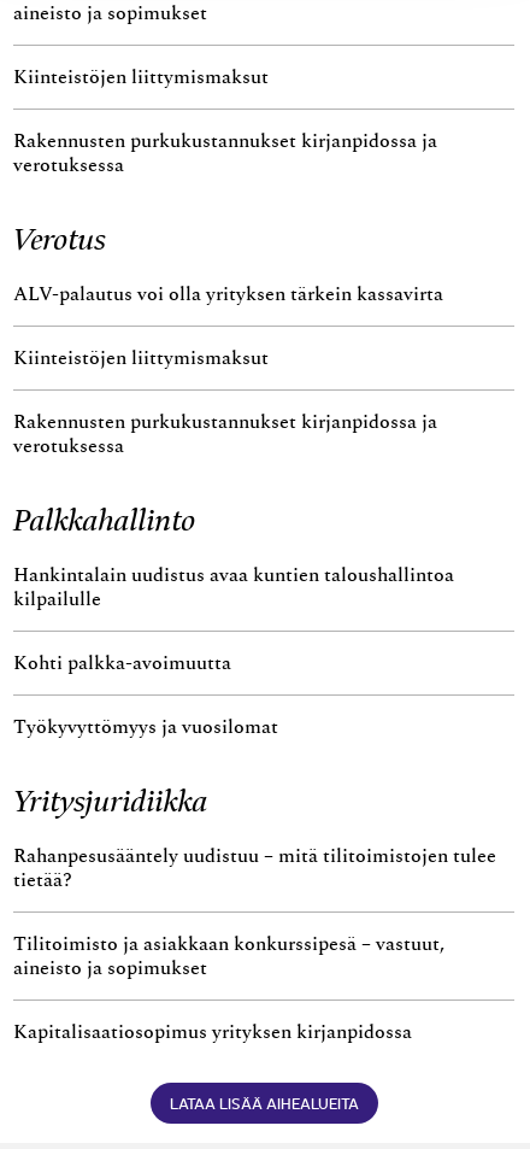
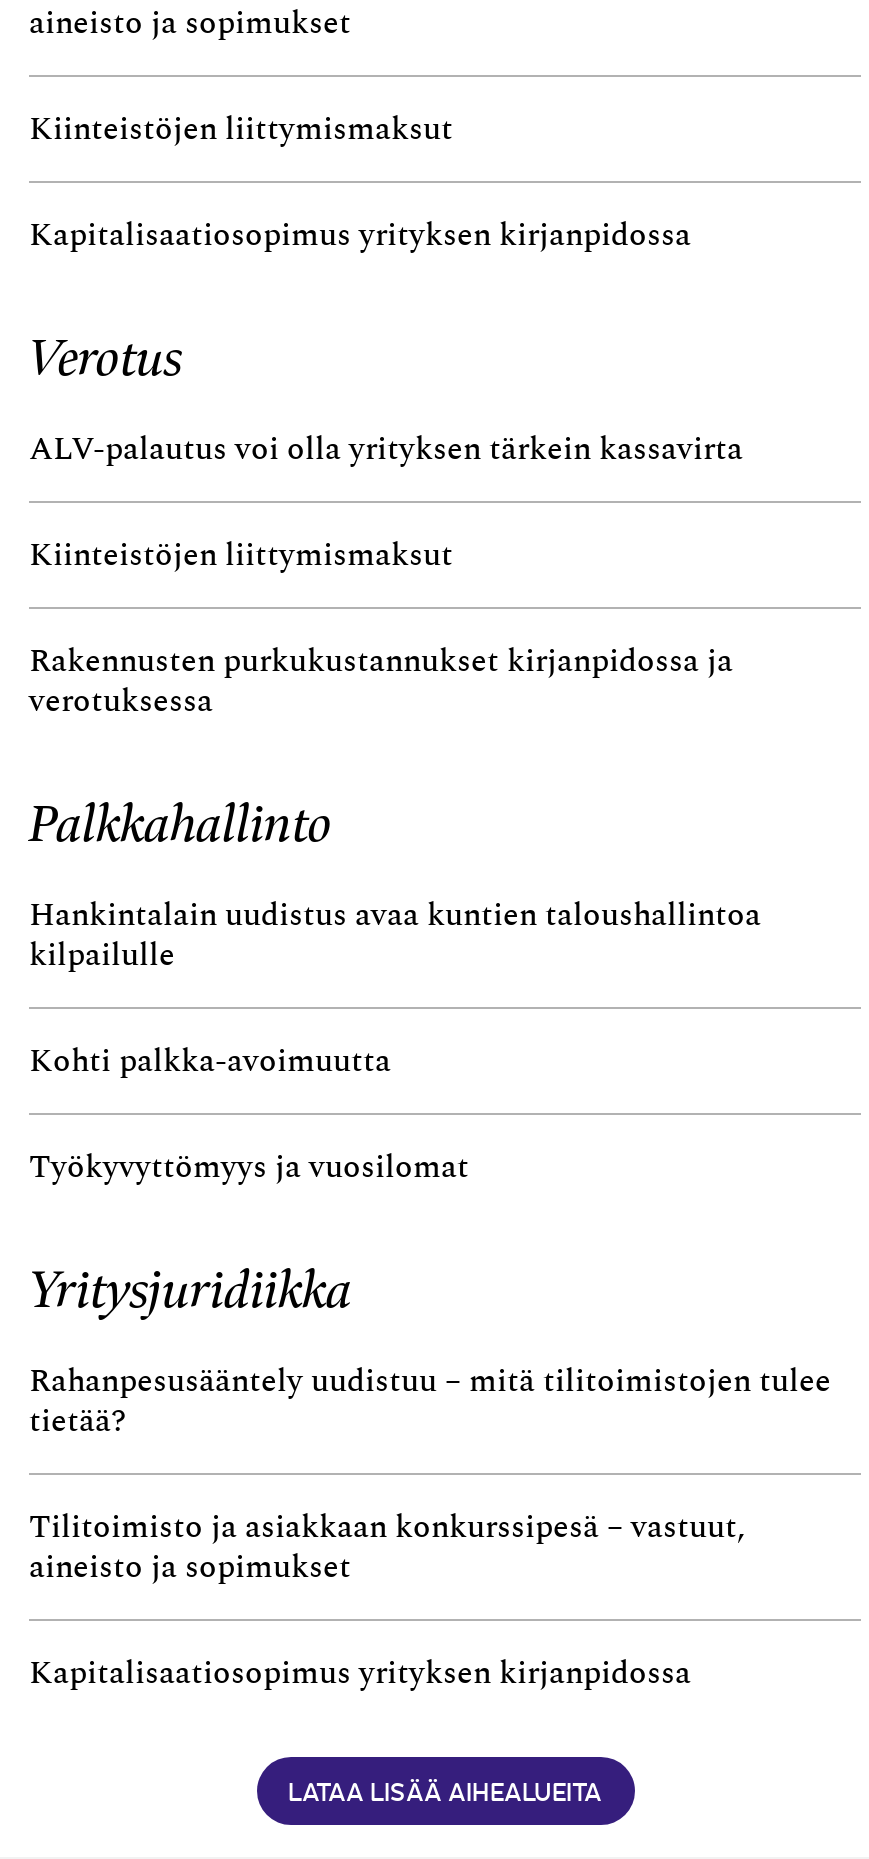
[13,132,437,175] Rakennusten purkukustannukset kirjanpidossa ja | verotuksessa -> [29,218,691,250] Kapitalisaatiosopimus yrityksen kirjanpidossa

